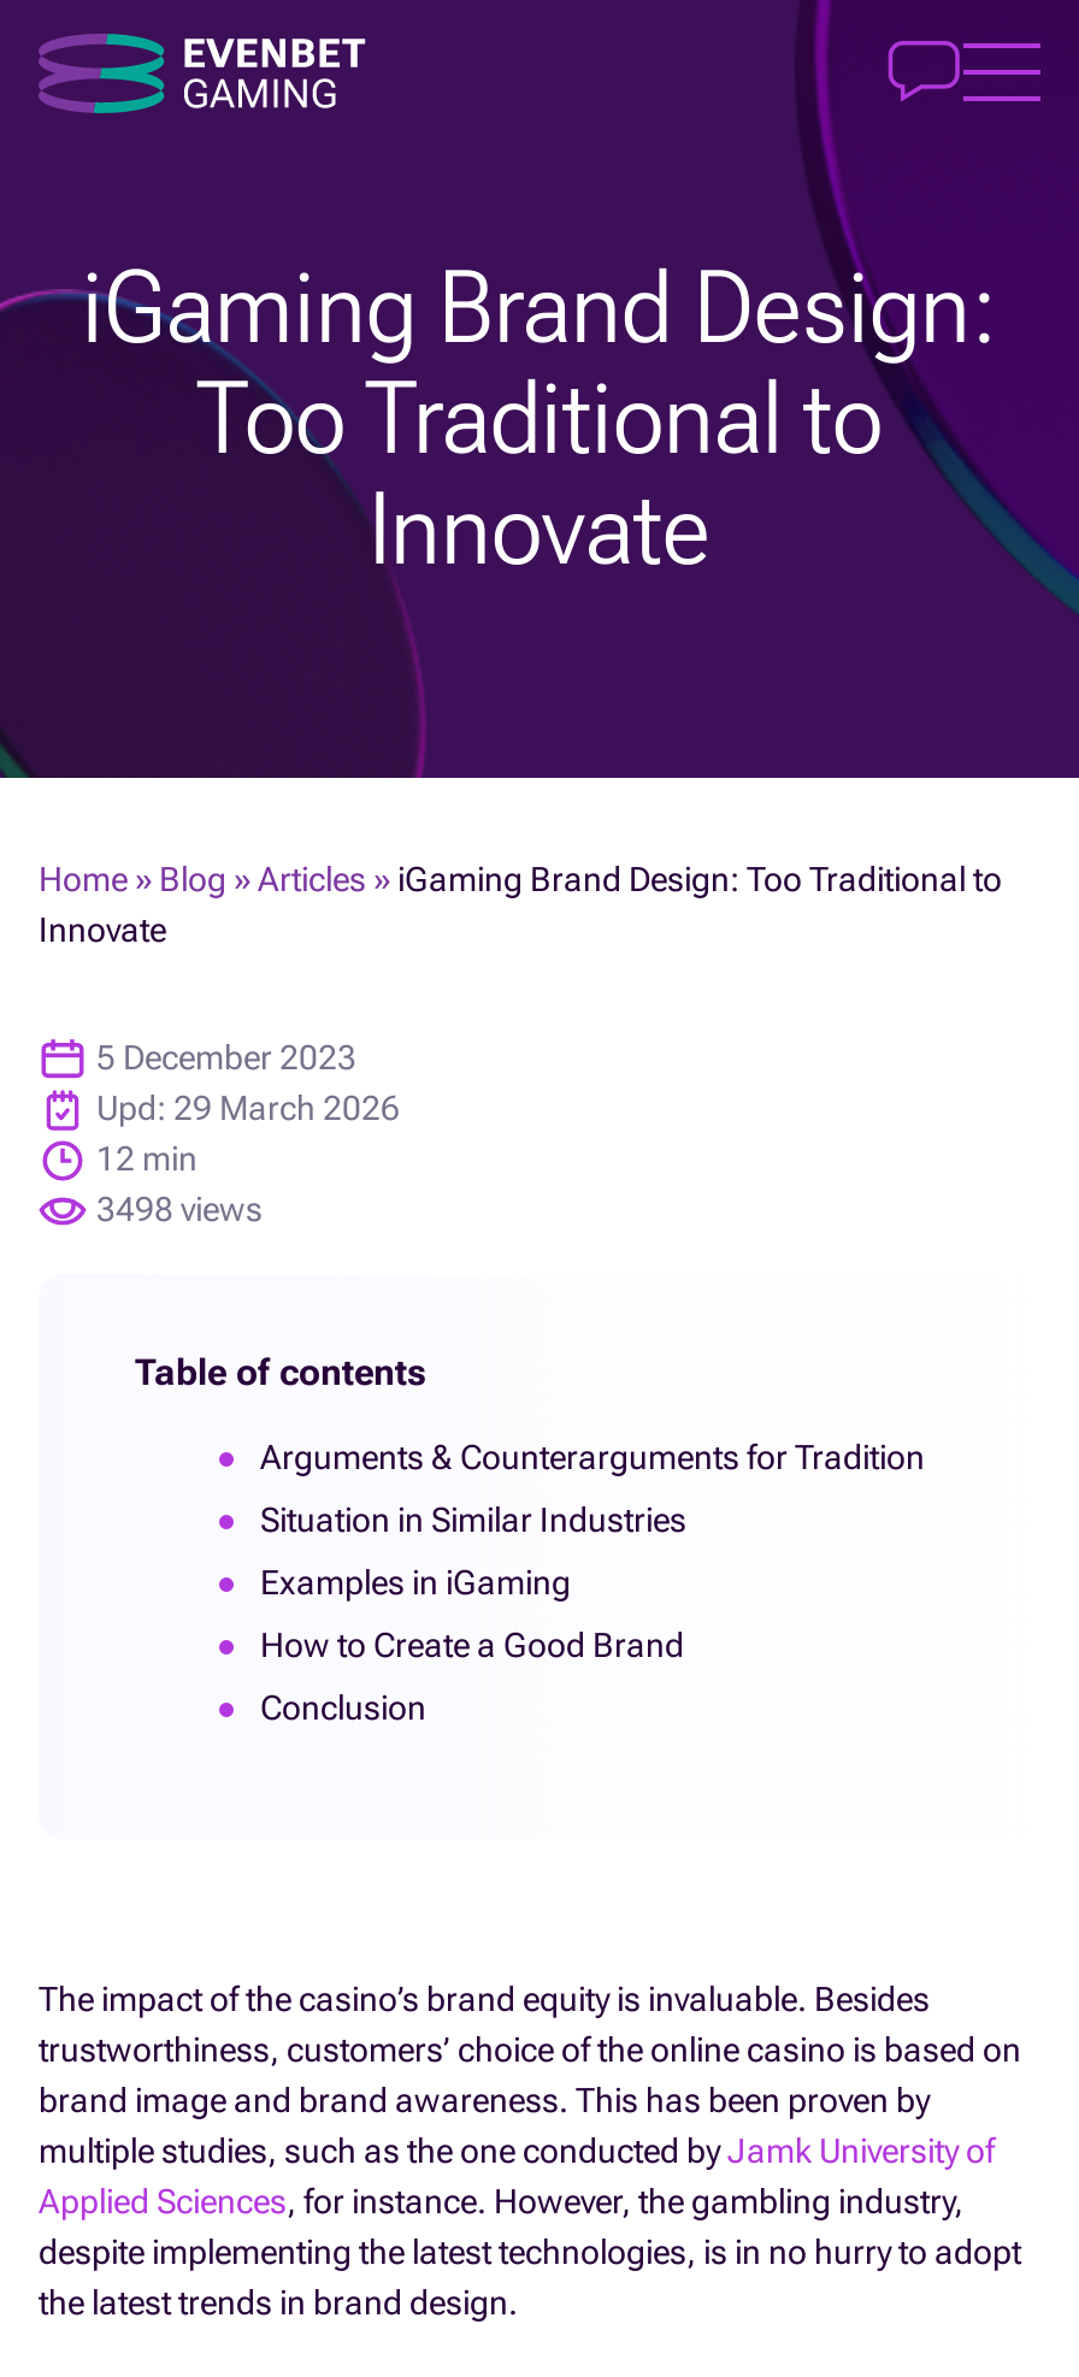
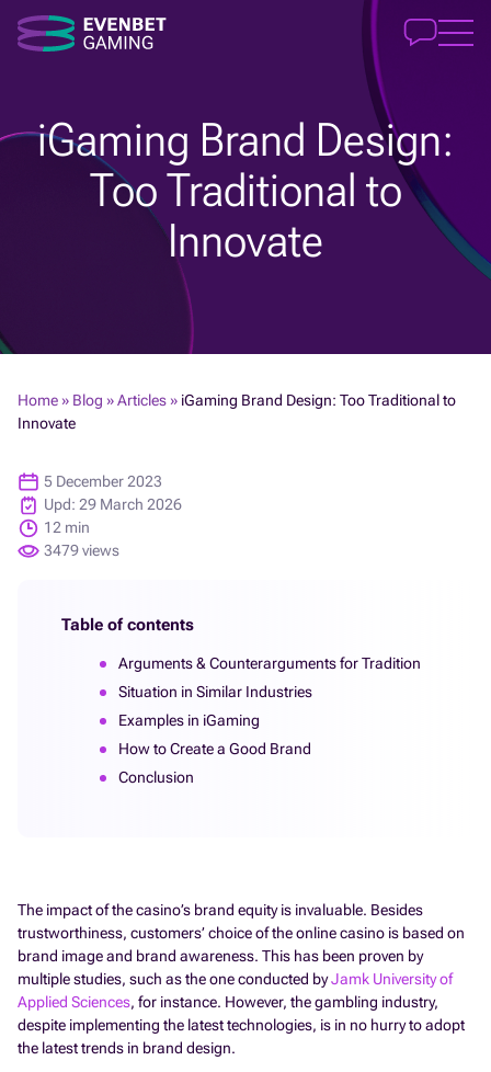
[96,1190,263,1228] 3498 views -> [44,541,119,559] 3479 views

